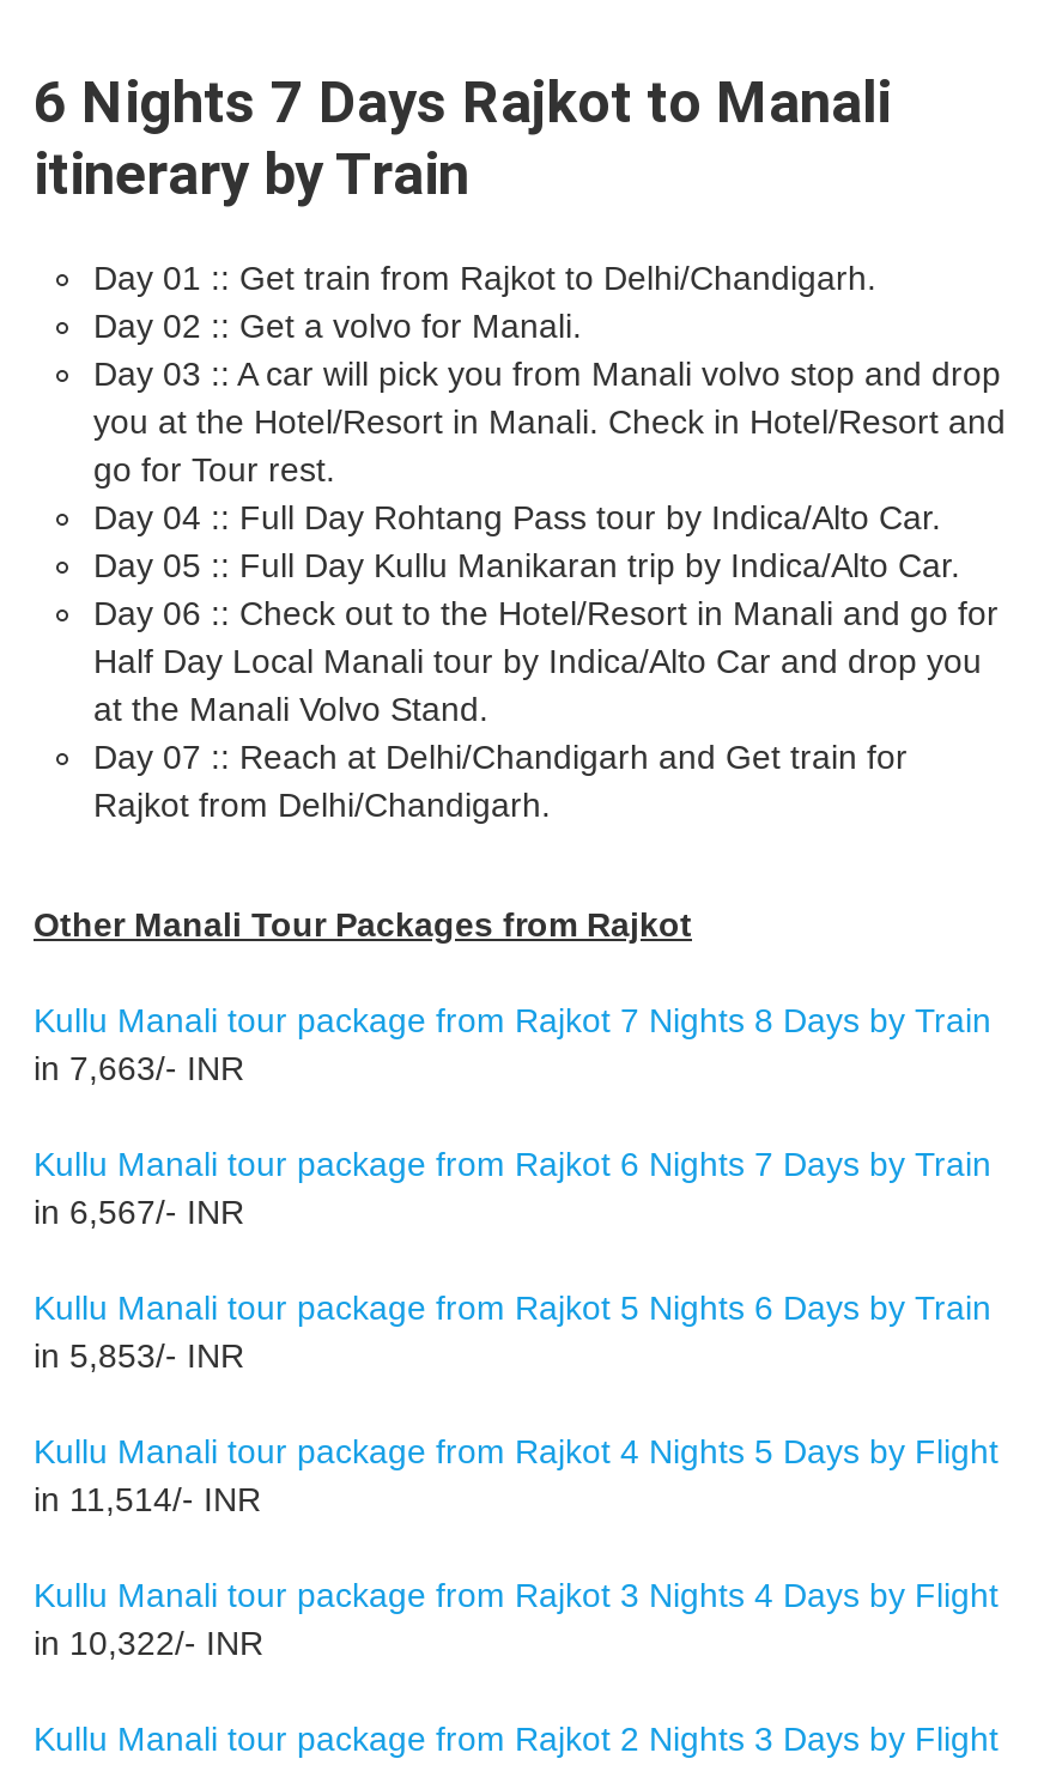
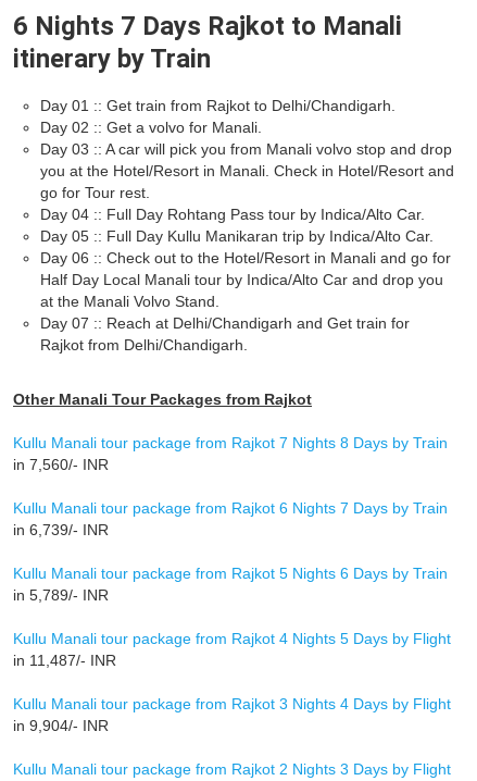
[34,1049,244,1087] in 7,663/- INR -> [13,456,109,473] in 7,560/- INR
[34,1193,244,1231] in 6,567/- INR -> [13,521,109,538] in 6,739/- INR
[34,1336,244,1375] in 5,853/- INR -> [13,586,109,604] in 5,789/- INR
[34,1480,261,1518] in 11,514/- INR -> [13,652,116,669] in 11,487/- INR
[34,1624,263,1662] in 10,322/- INR -> [13,717,109,734] in 9,904/- INR

